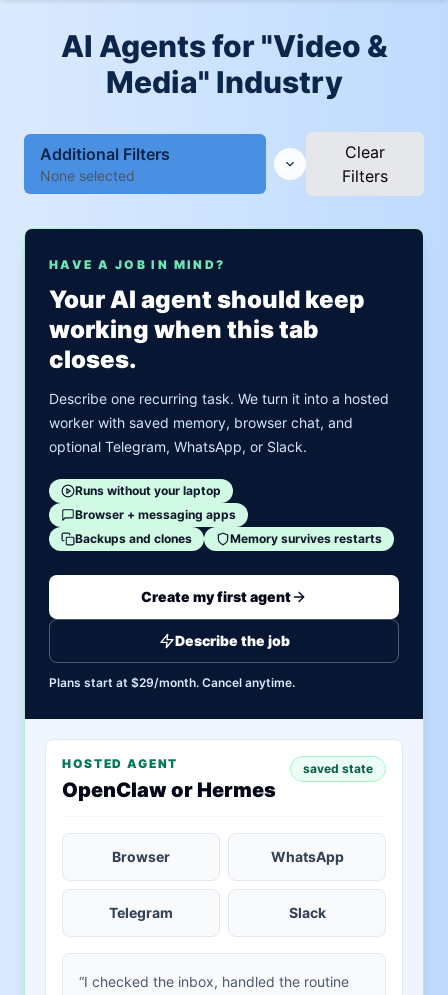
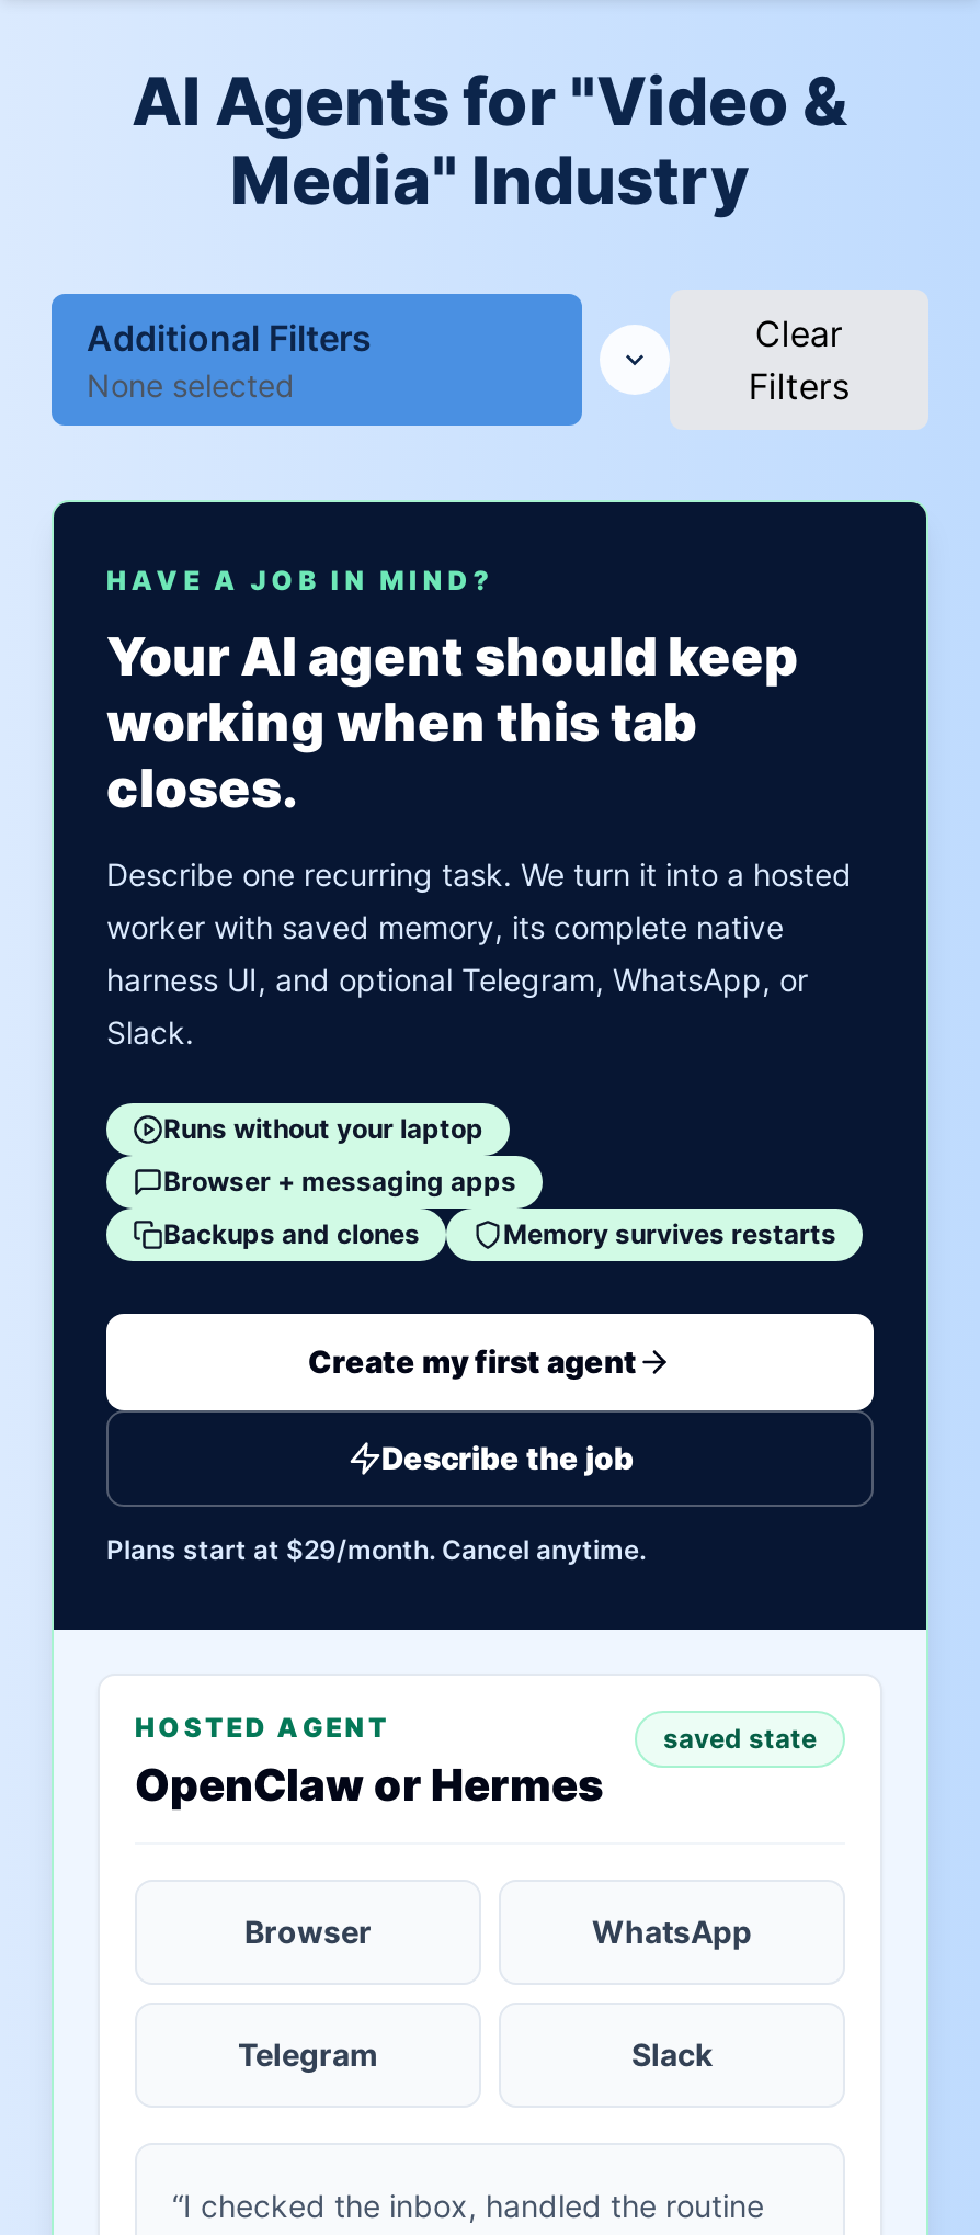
[49,414,353,455] worker with saved memory, browser chat, and | optional Telegram, WhatsApp, or Slack. -> [106,908,808,1051] worker with saved memory, its complete native | harness UI, and optional Telegram, WhatsApp, or | Slack.

